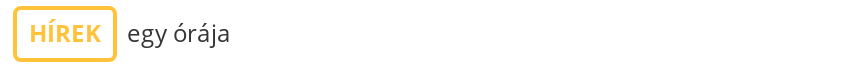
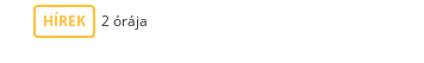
[127,16,231,50] egy órája -> [101,11,148,31] 2 órája

